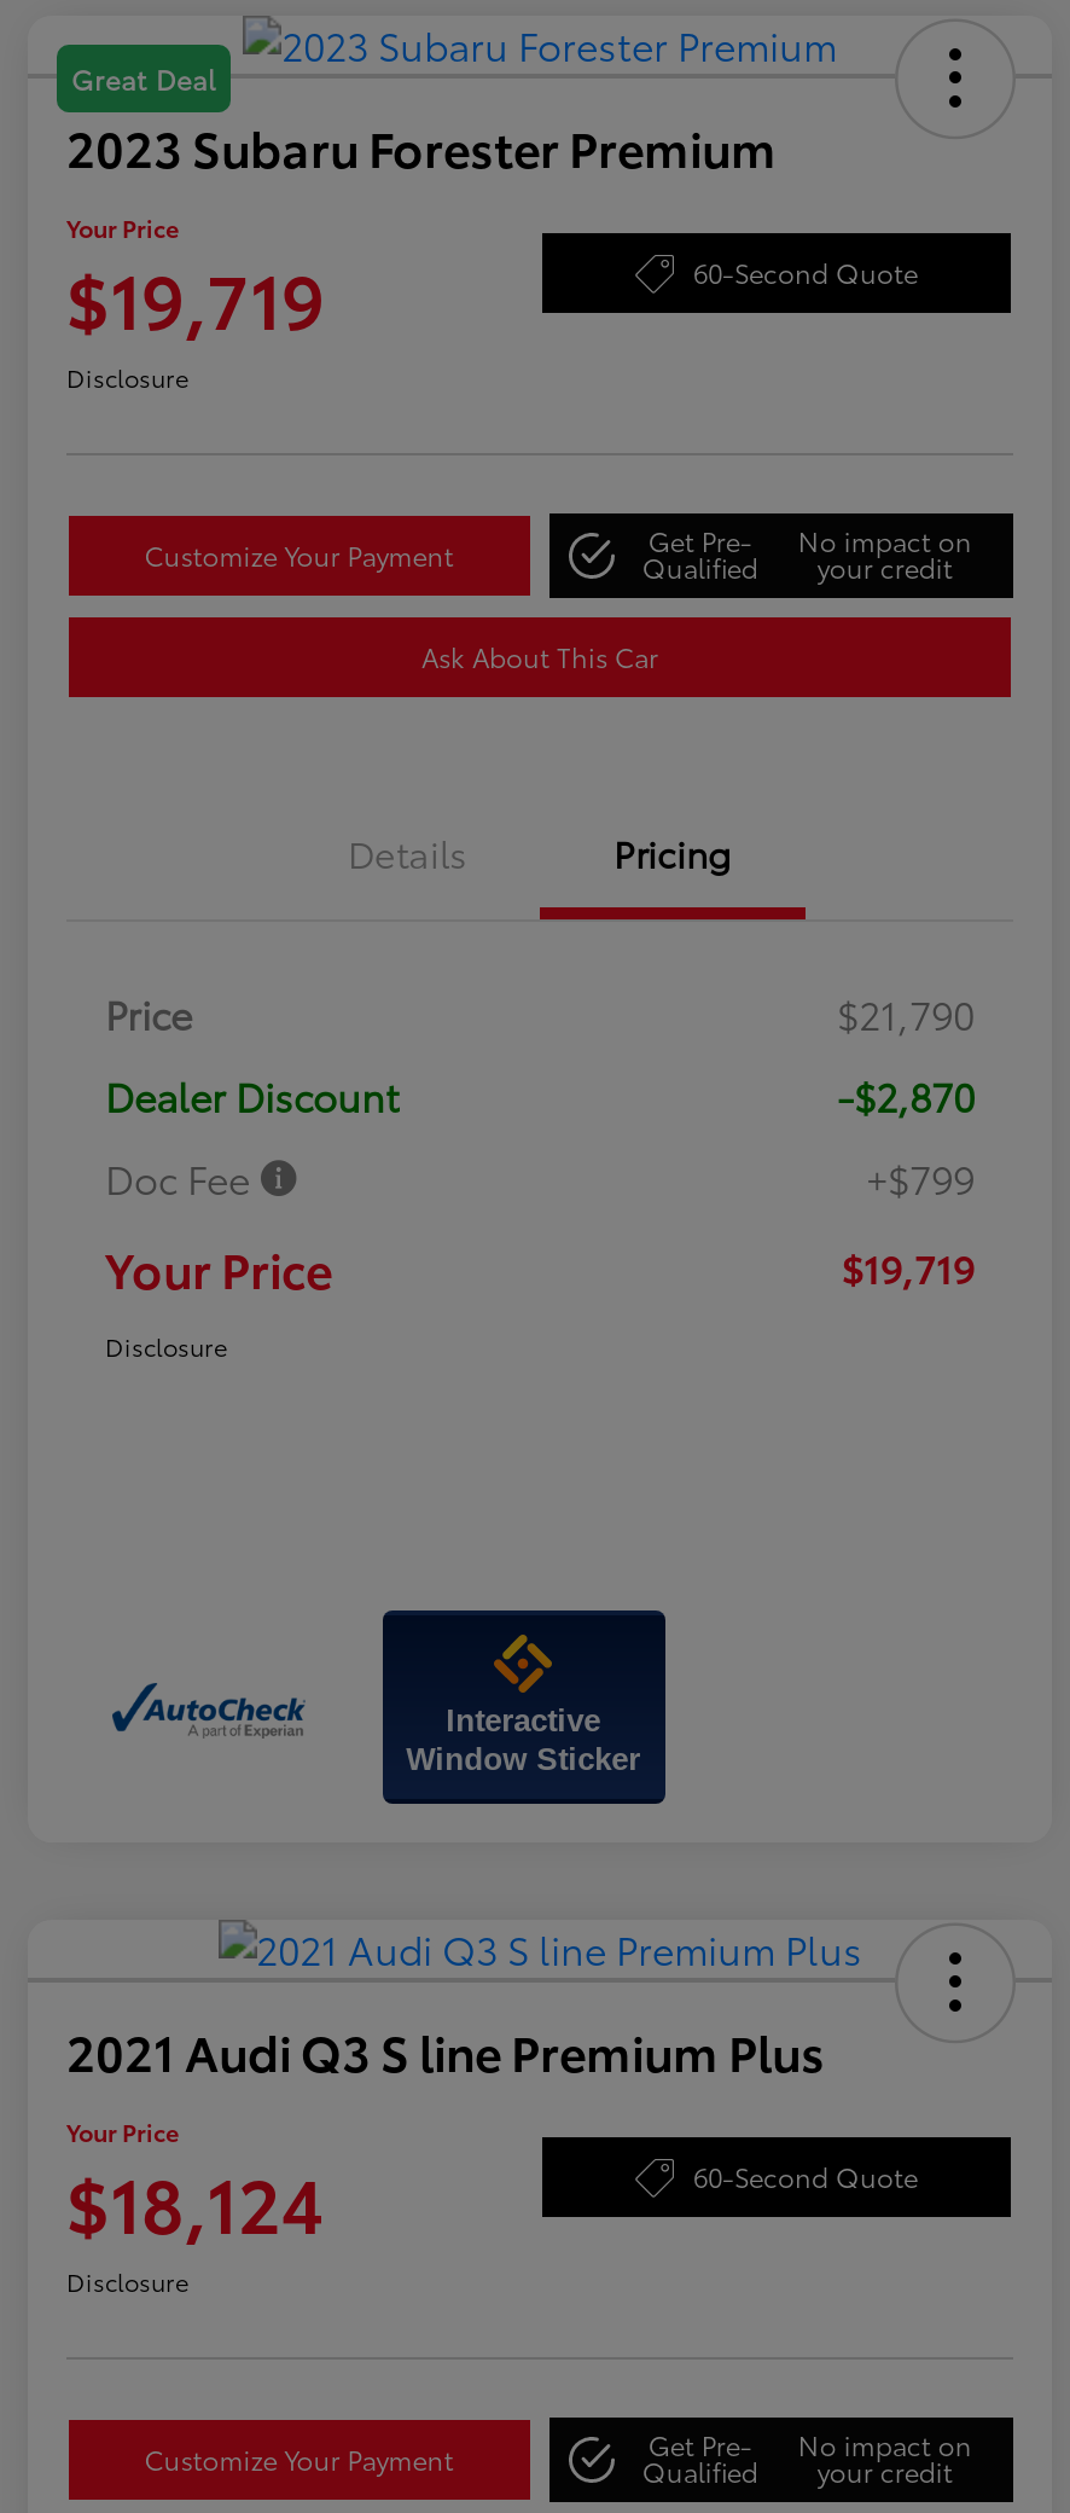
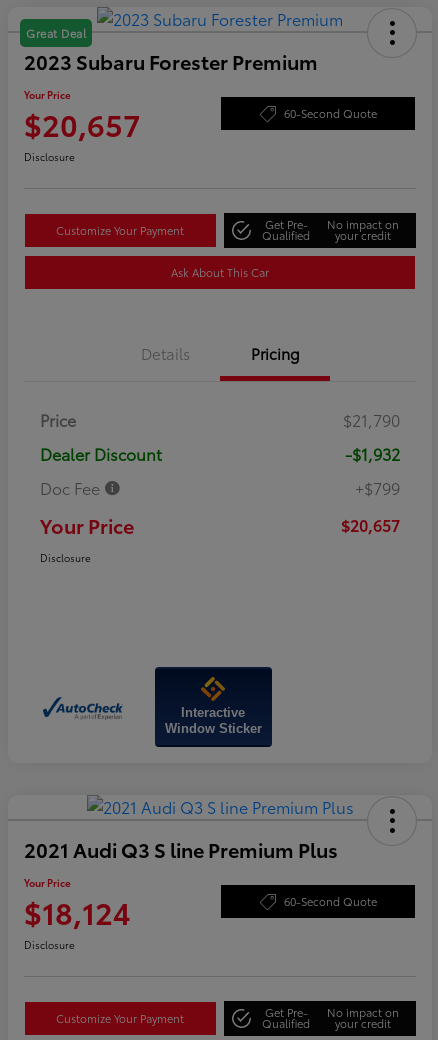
[66,245,325,349] $19,719 -> [24,102,141,145] $20,657
[837,1066,975,1122] -$2,870 -> [345,442,400,465] -$1,932
[842,1238,975,1293] $19,719 -> [341,513,400,536] $20,657

